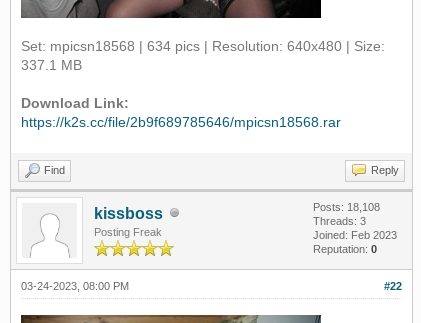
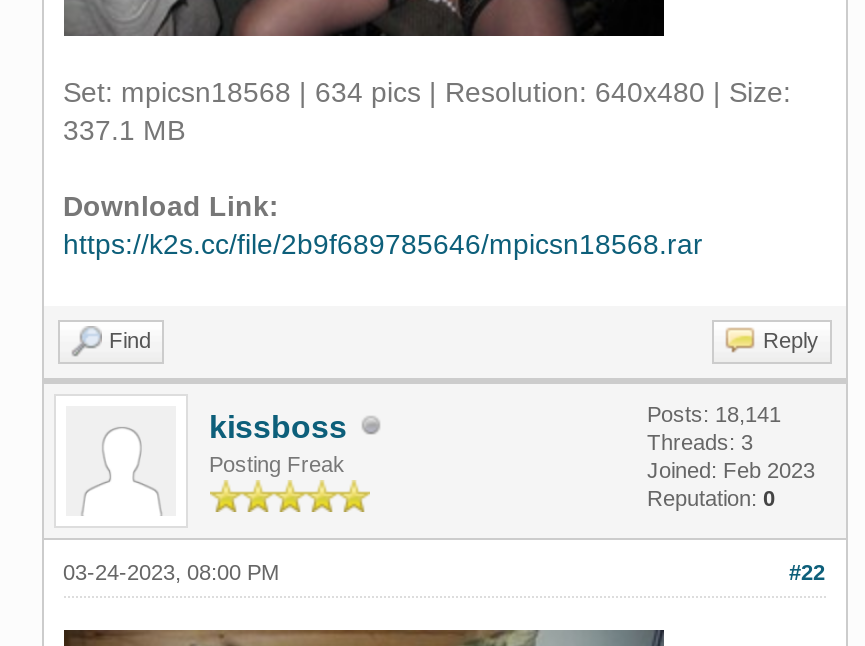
[312,201,379,213] Posts: 18,108 -> [647,402,781,426] Posts: 18,141

